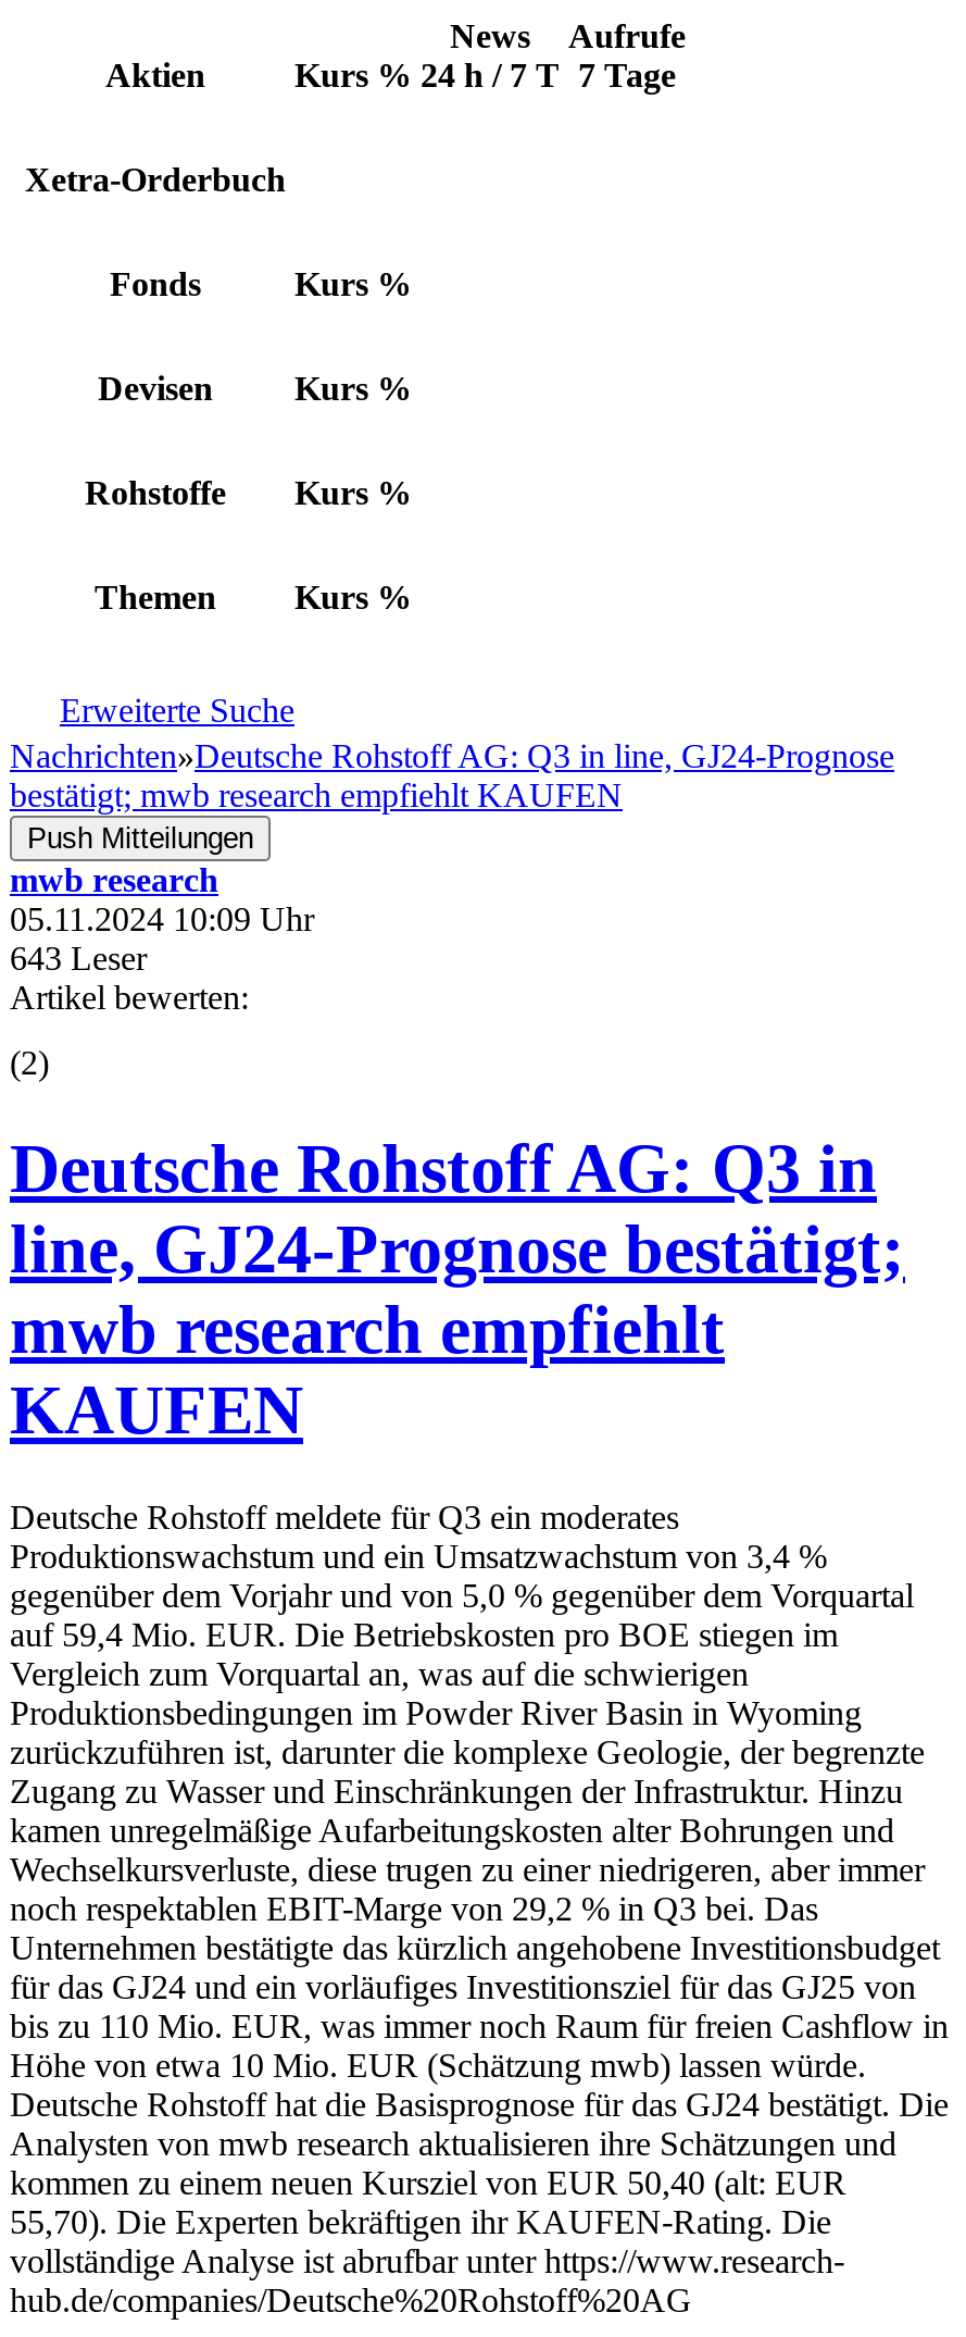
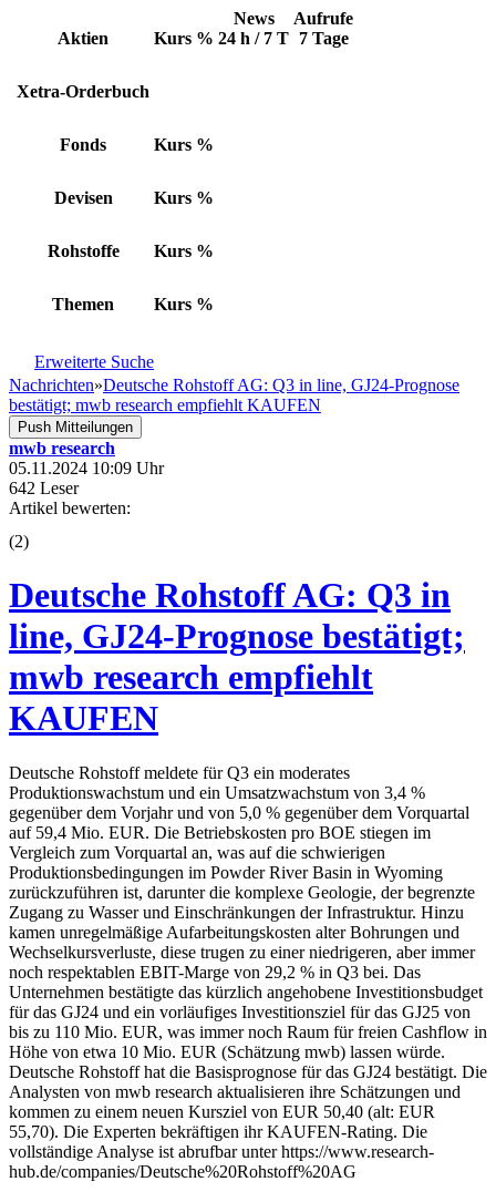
[10,940,147,977] 643 Leser -> [9,479,79,497] 642 Leser

